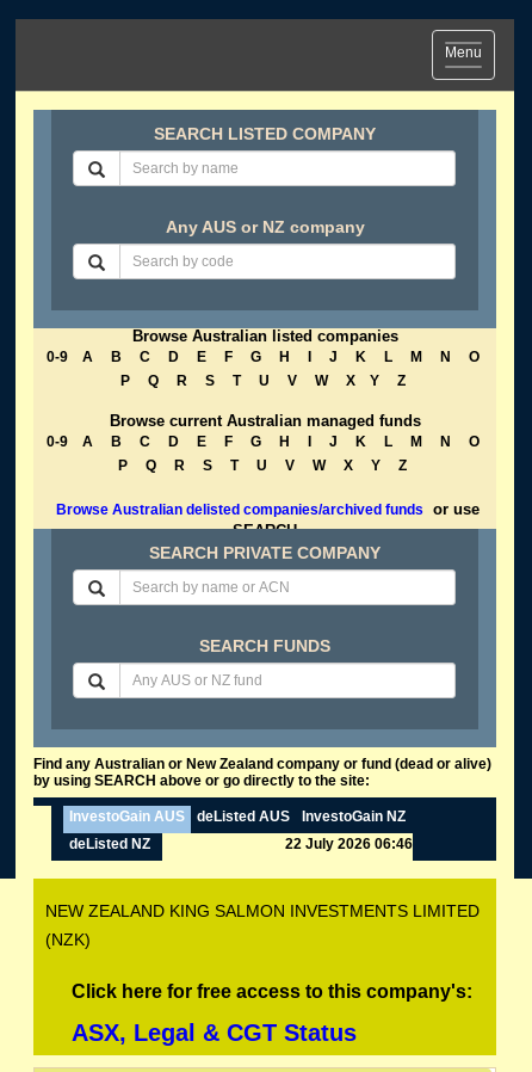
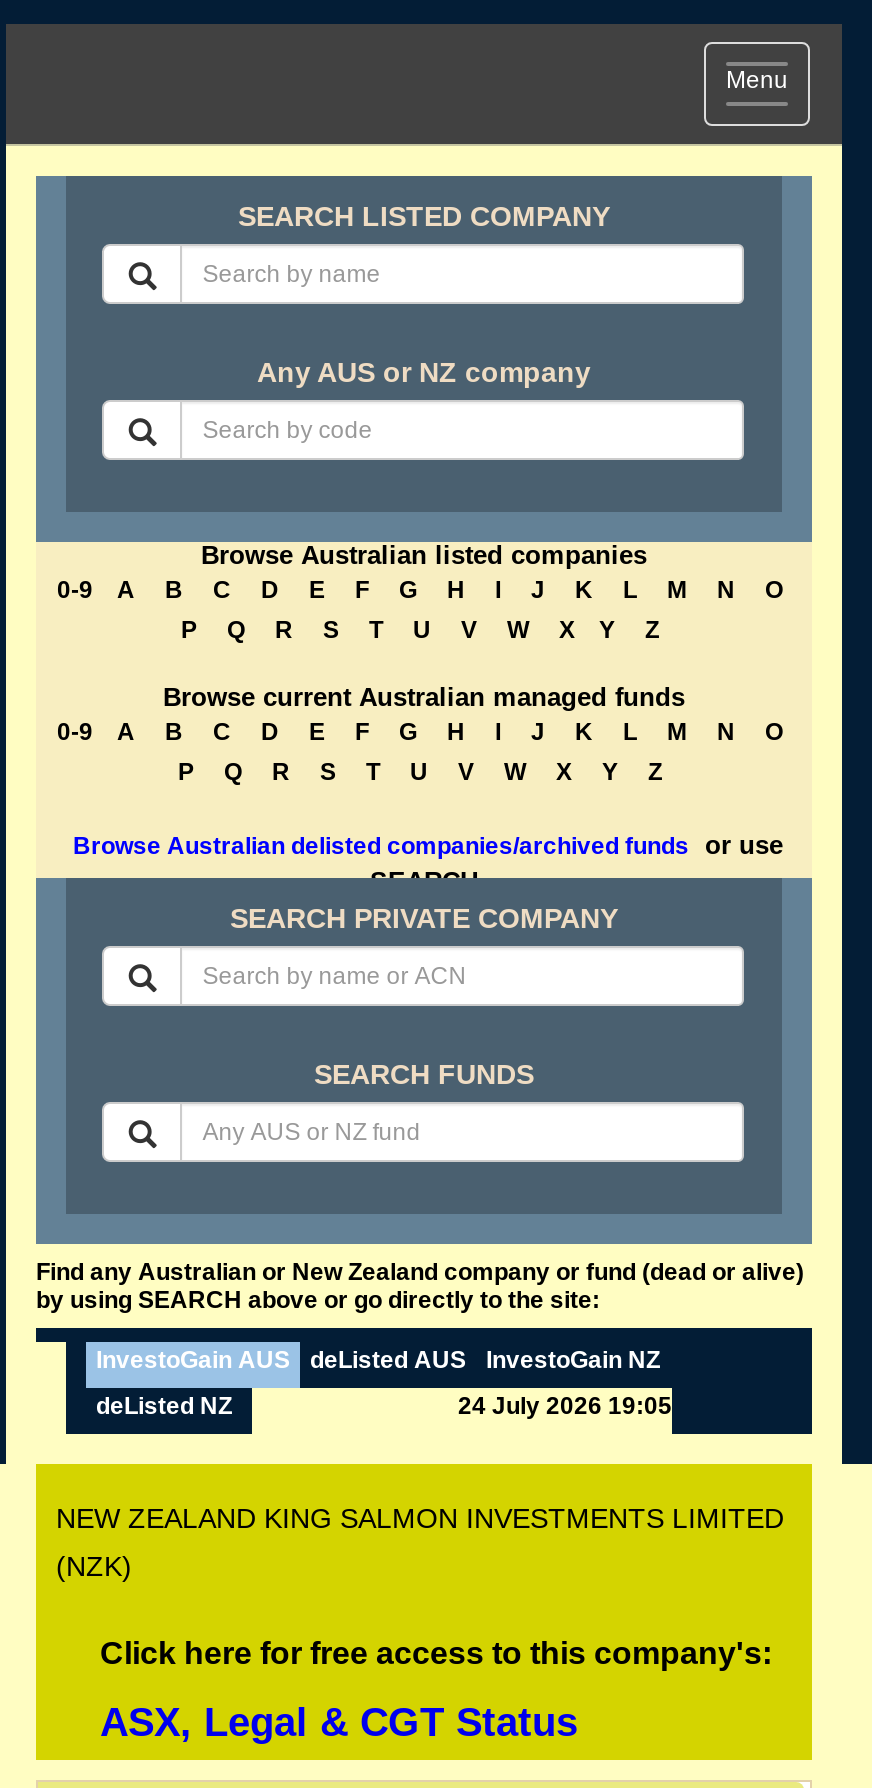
[285,836,413,852] 22 July 2026 06:46 -> [458,1392,672,1420] 24 July 2026 19:05

